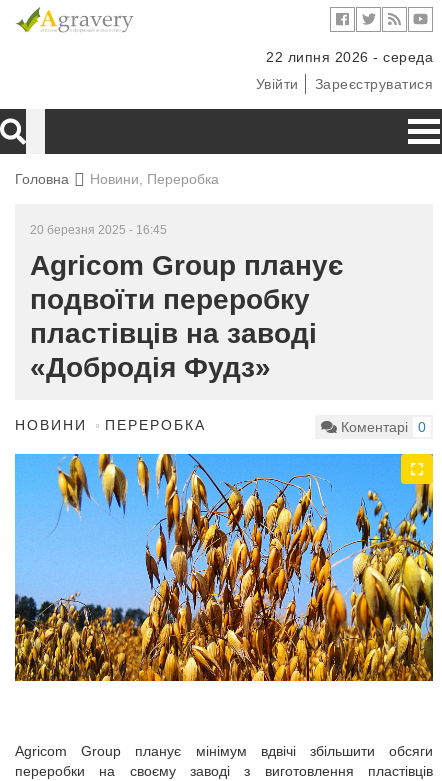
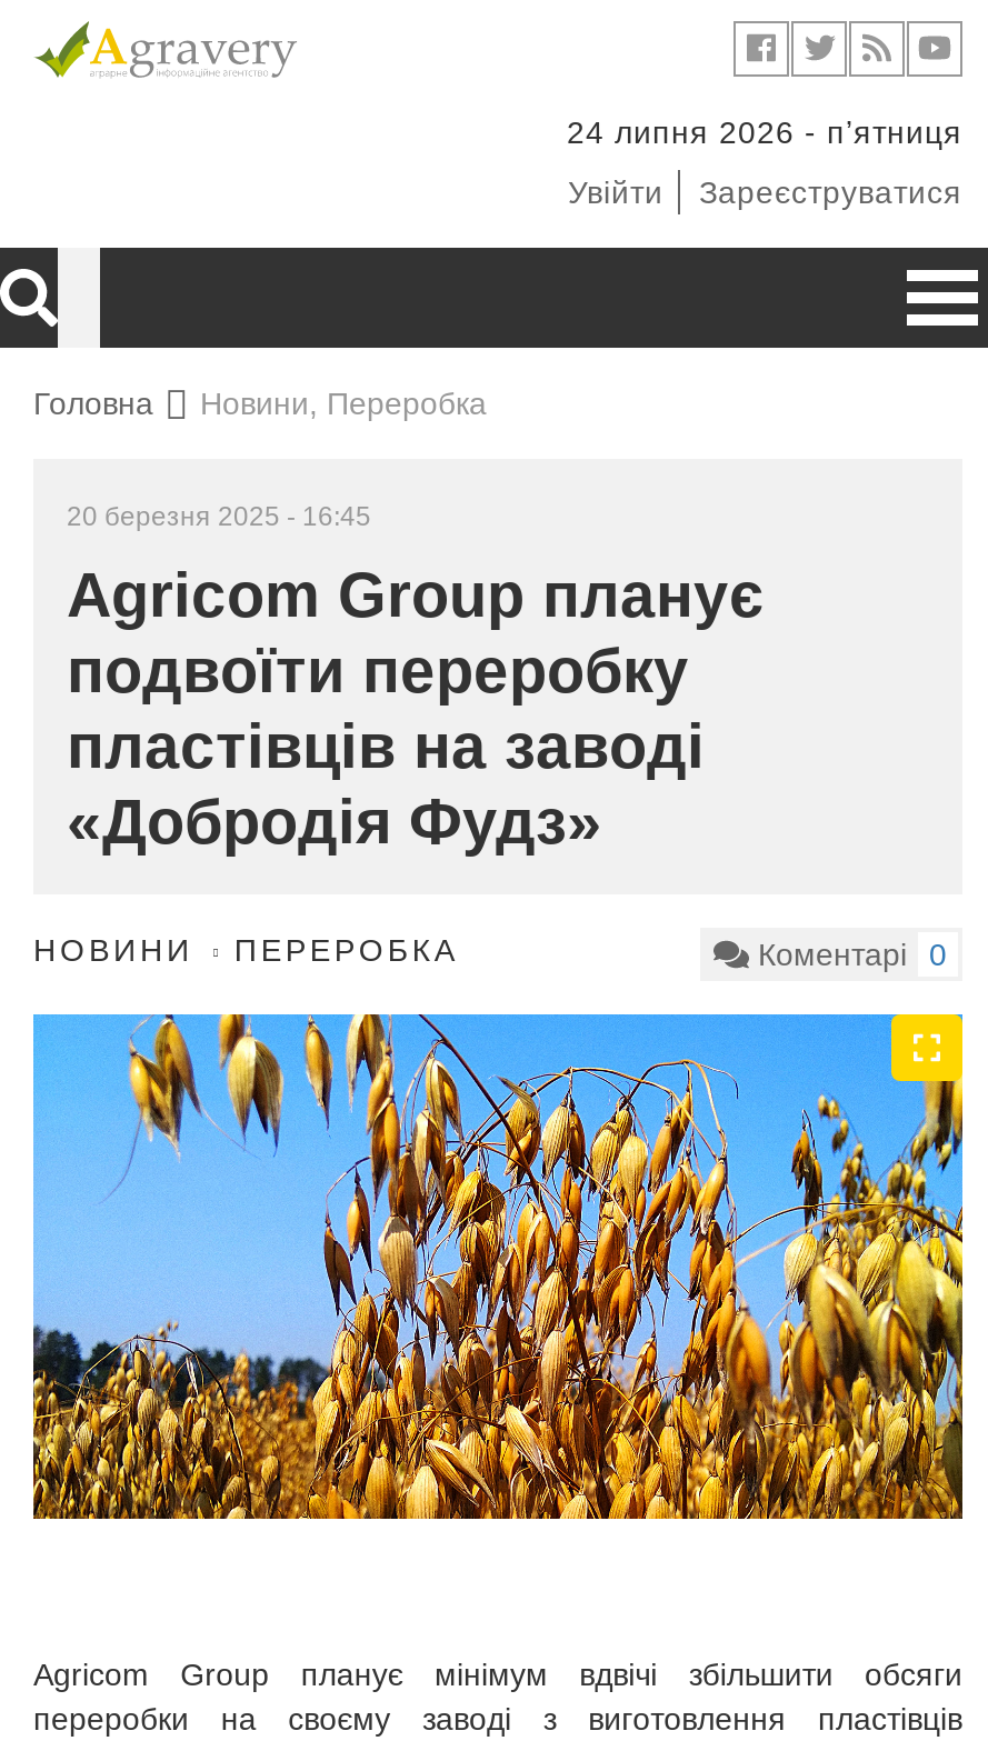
[266,49,433,65] 22 липня 2026 - середа -> [567,114,962,150] 24 липня 2026 - пʼятниця

